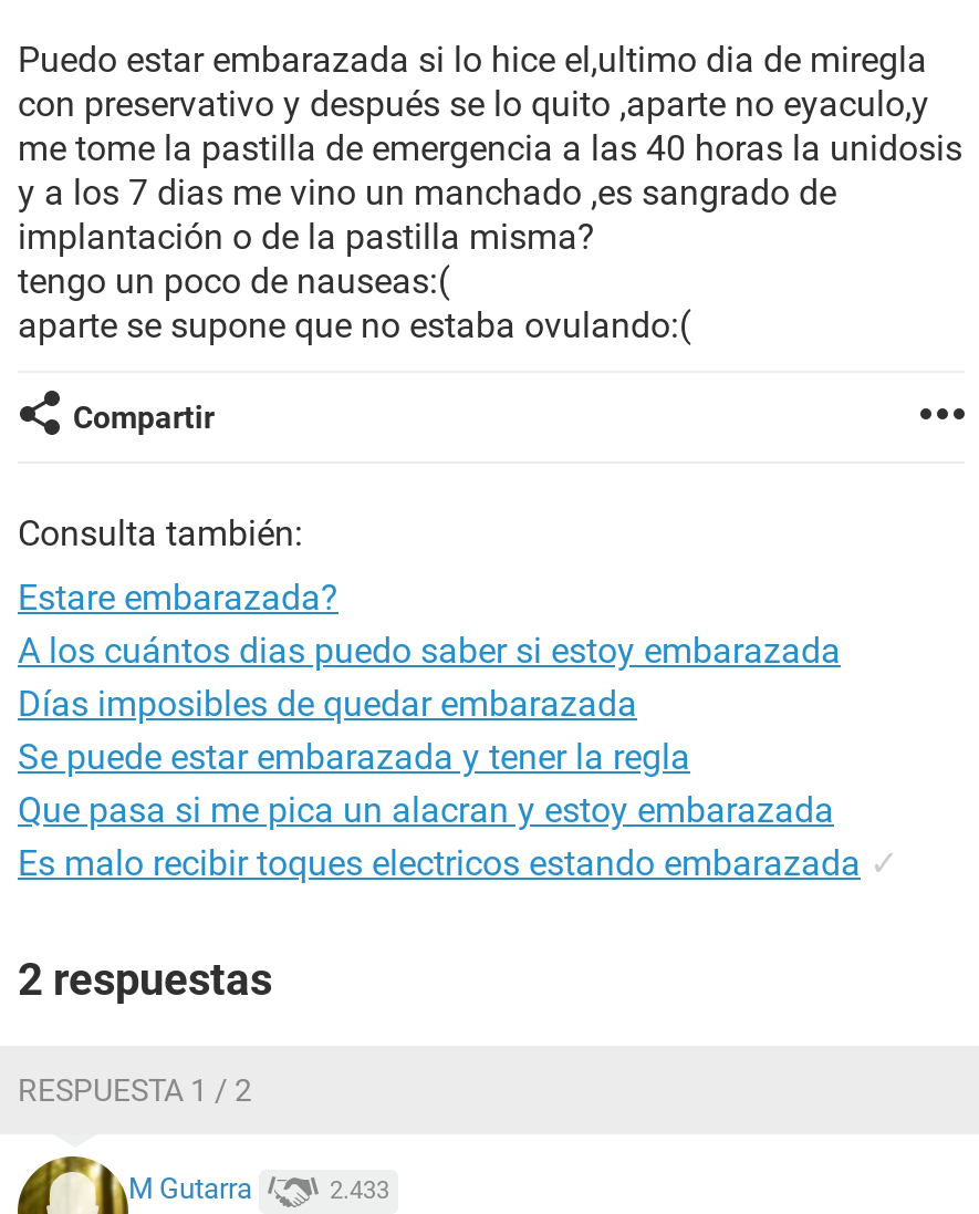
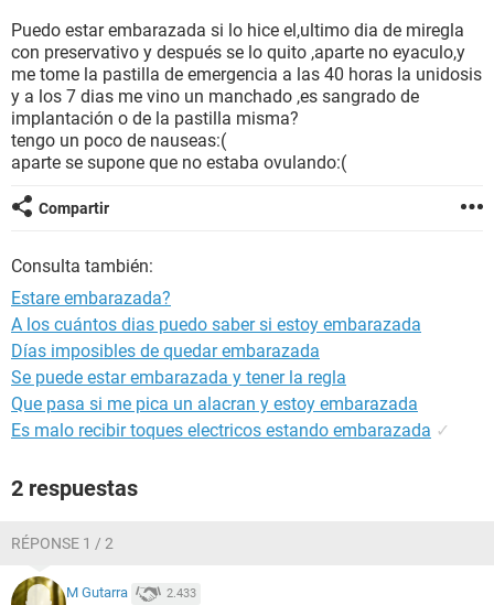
[18,1072,252,1108] RESPUESTA 1 / 2 -> [11,534,114,552] RÉPONSE 1 / 2

